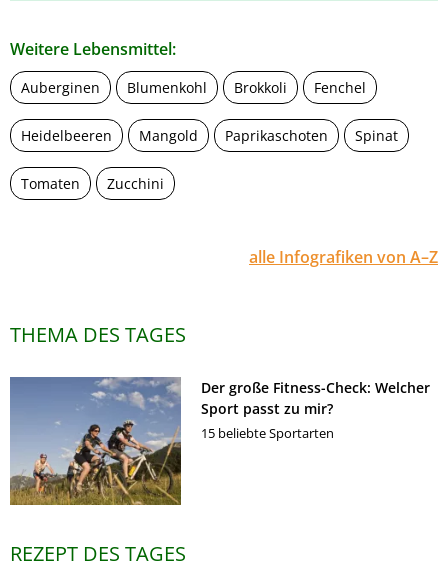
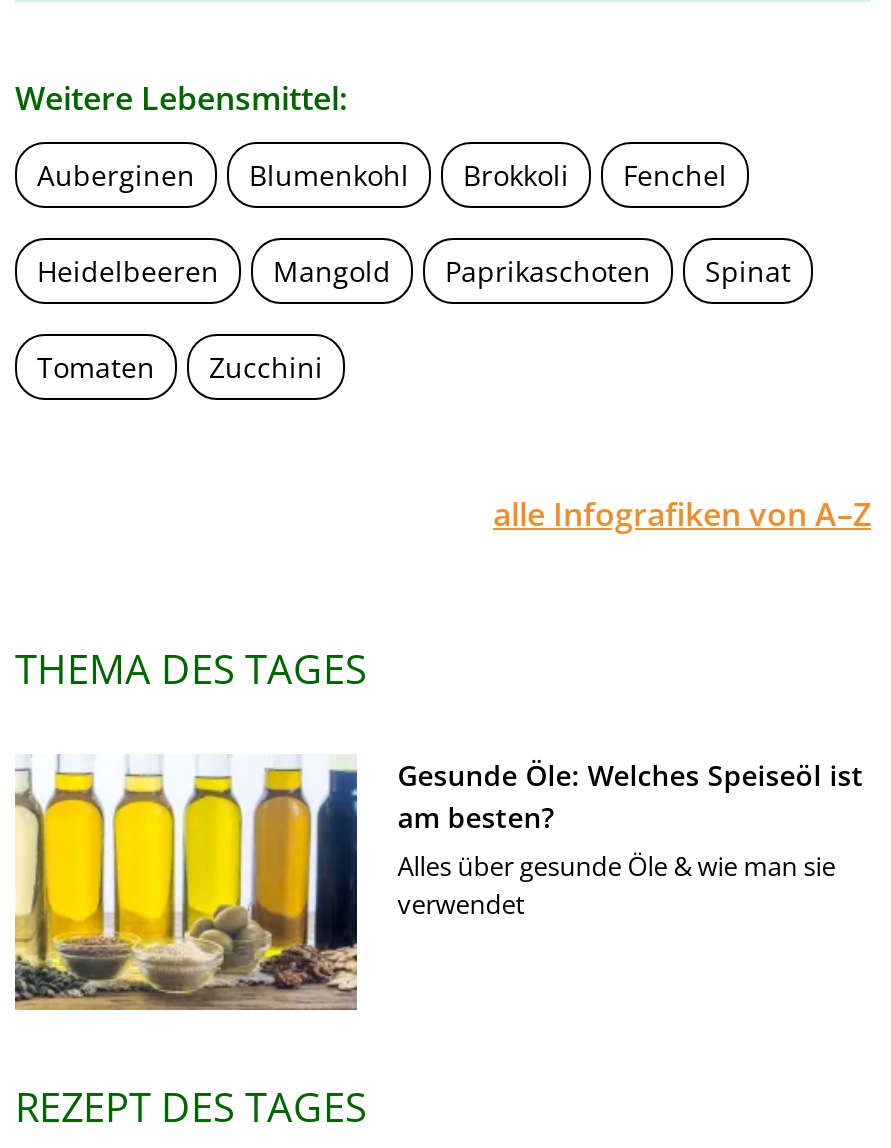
[9,376,430,506] [image] | Der große Fitness-Check: Welcher | Sport passt zu mir? | 15 beliebte Sportarten -> [13,754,863,1010] [image] | Gesunde Öle: Welches Speiseöl ist | am besten? | Alles über gesunde Öle & wie man sie | verwendet

